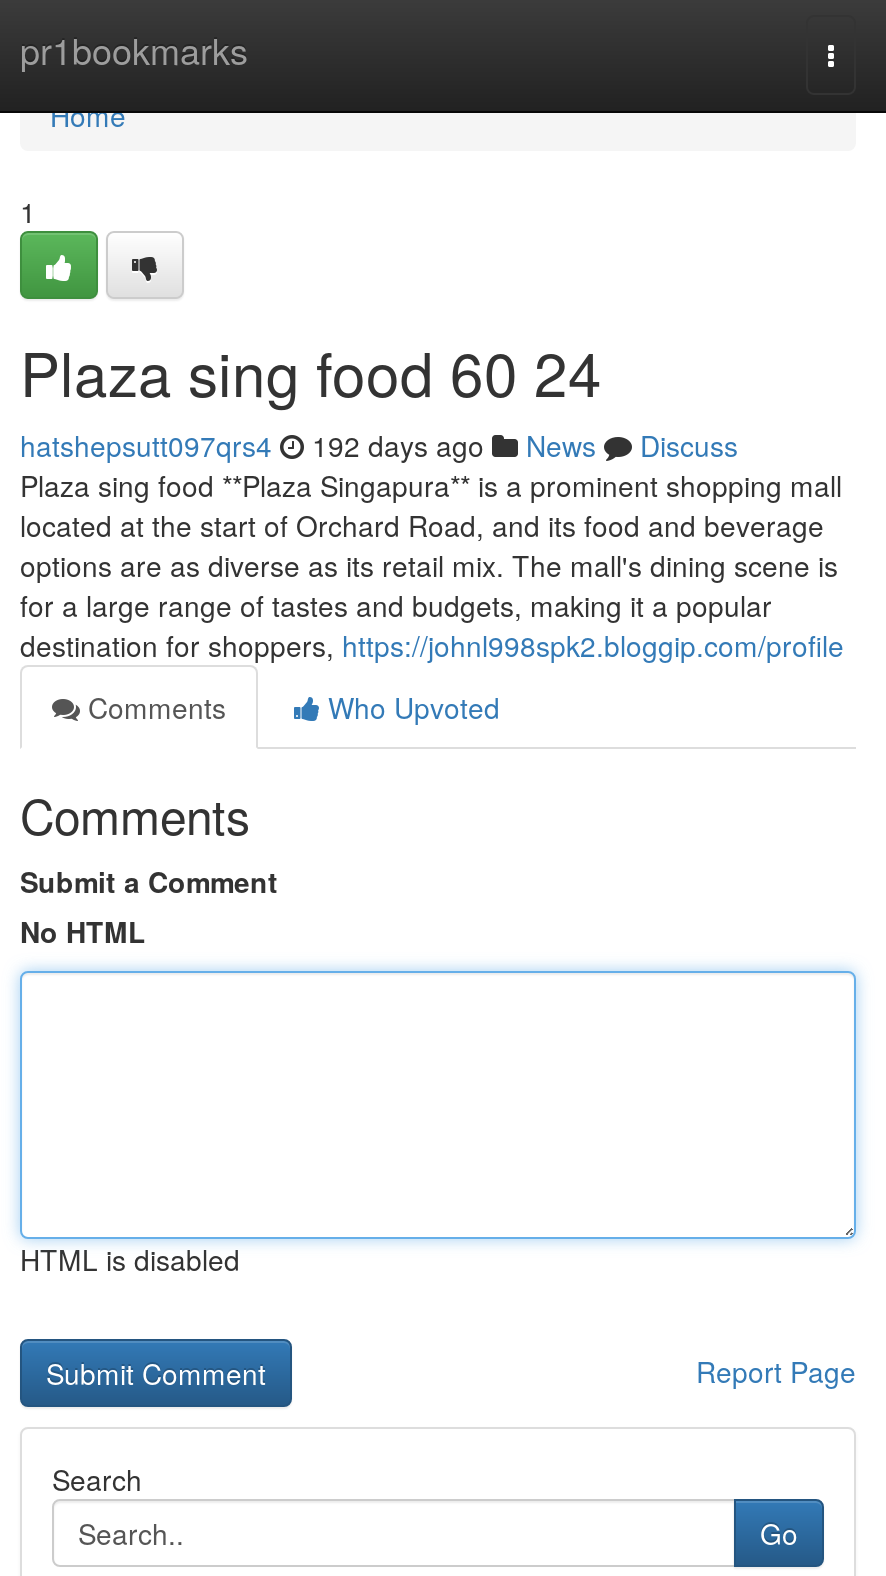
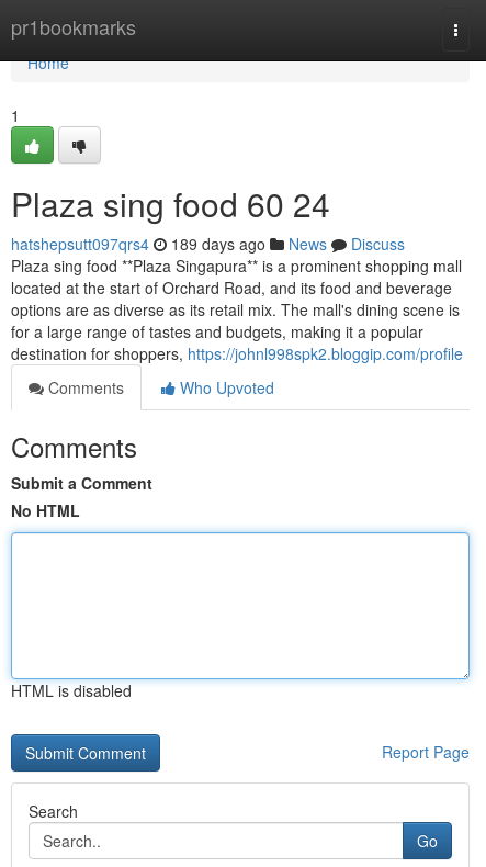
[20,425,738,465] hatshepsutt097qrs4 192 days ago News Discuss -> [11,233,405,255] hatshepsutt097qrs4 189 days ago News Discuss

